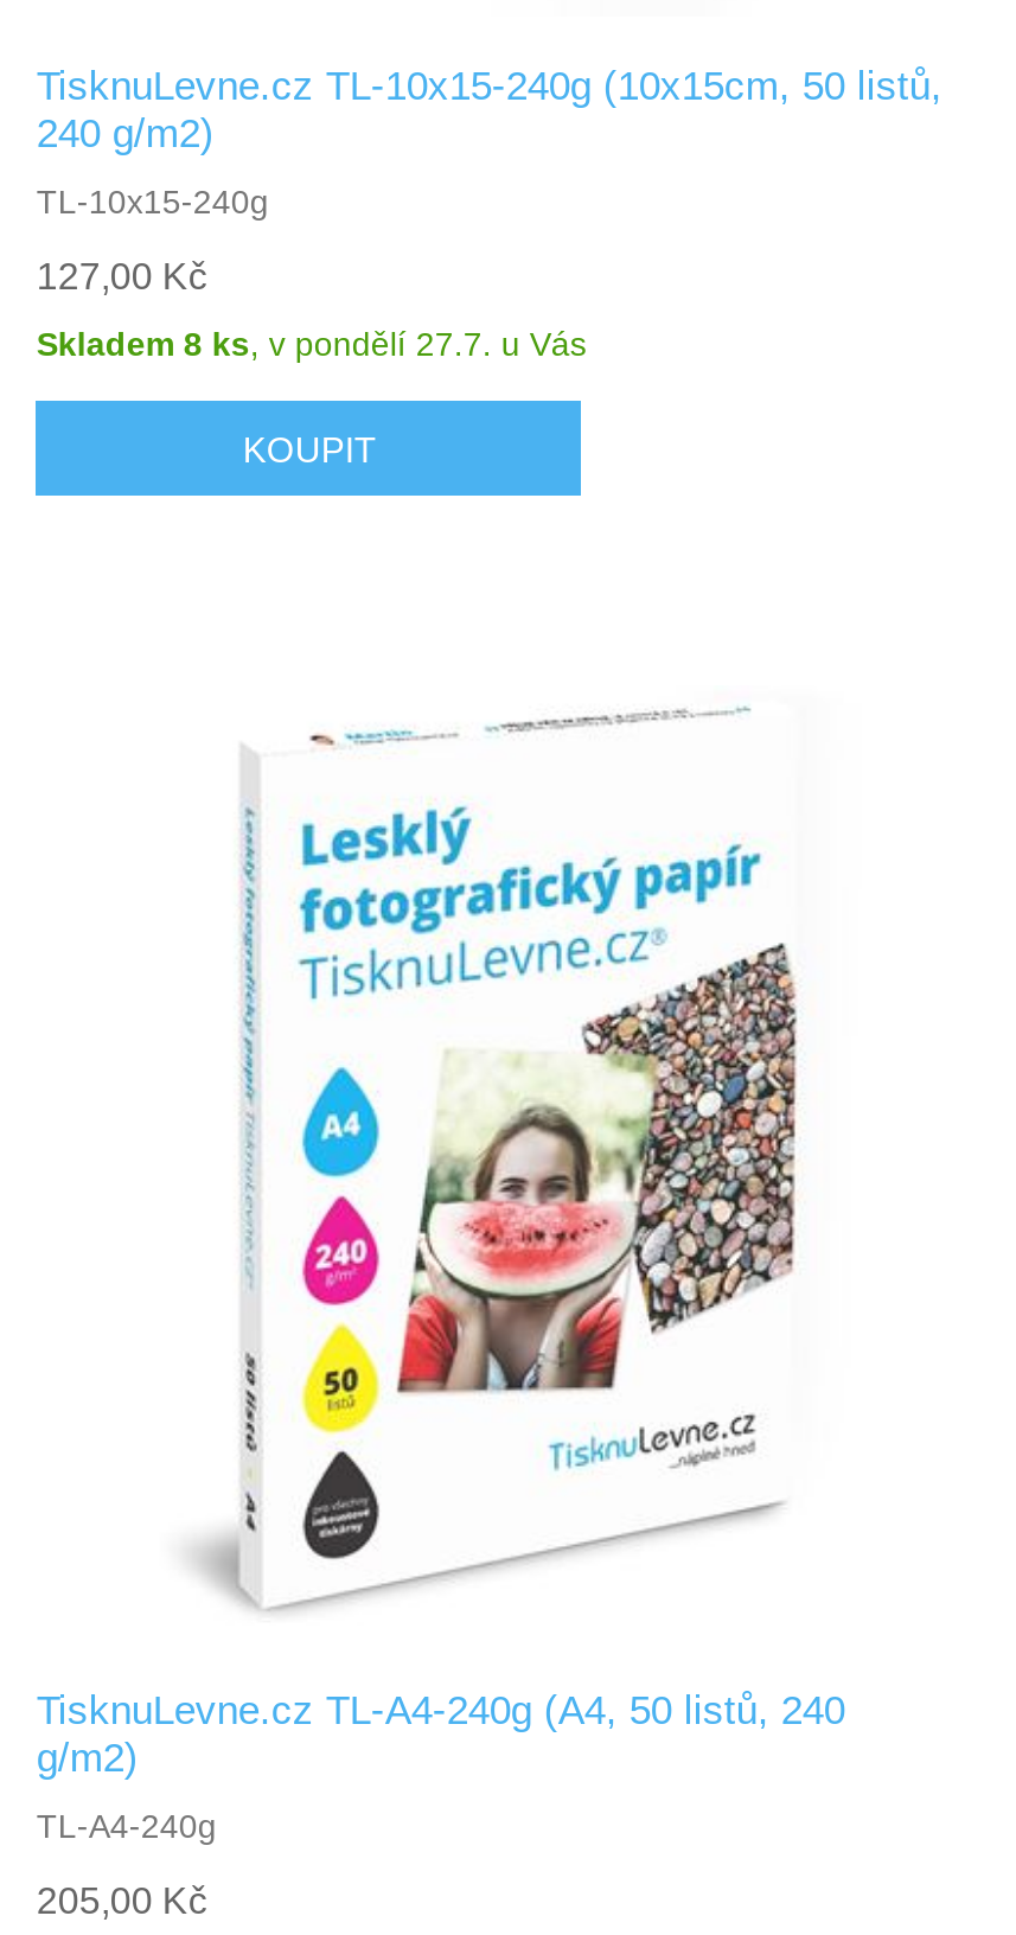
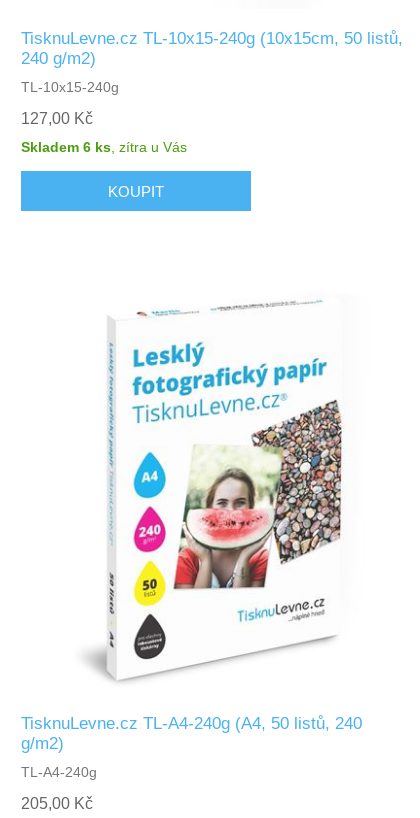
[37,325,587,363] Skladem 8 ks, v pondělí 27.7. u Vás -> [21,139,187,155] Skladem 6 ks, zítra u Vás

